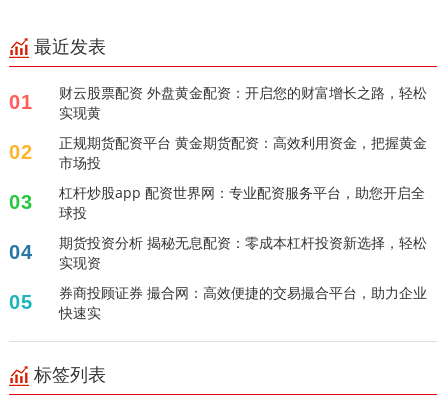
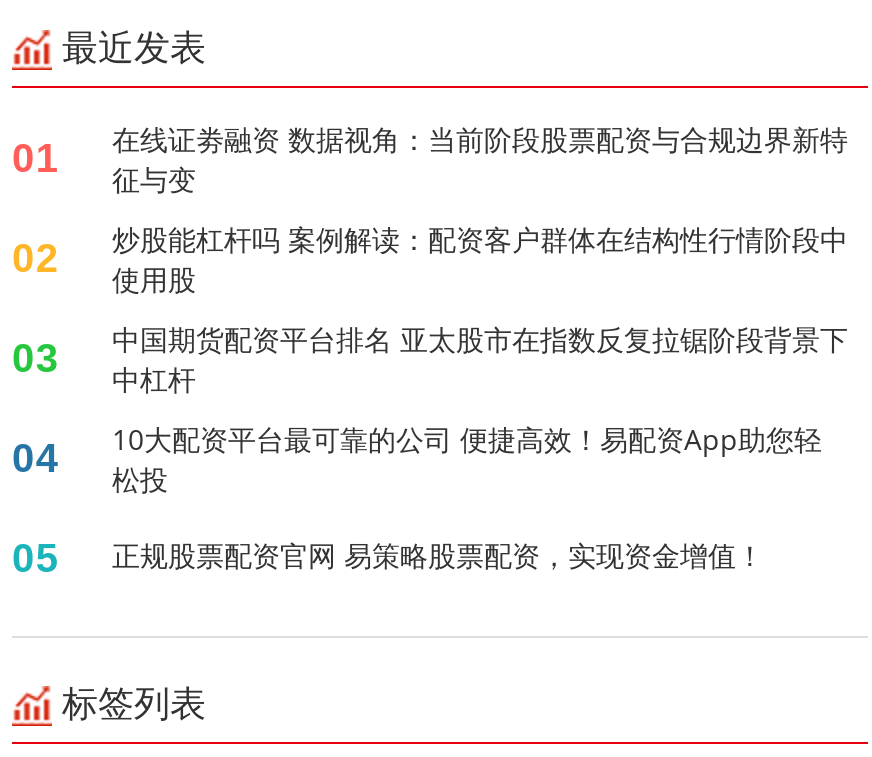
[59,82,427,121] 财云股票配资 外盘黄金配资：开启您的财富增长之路，轻松 | 实现黄 -> [112,119,848,197] 在线证劵融资 数据视角：当前阶段股票配资与合规边界新特 | 征与变
[59,132,427,171] 正规期货配资平台 黄金期货配资：高效利用资金，把握黄金 | 市场投 -> [112,219,848,297] 炒股能杠杆吗 案例解读：配资客户群体在结构性行情阶段中 | 使用股
[59,182,425,221] 杠杆炒股app 配资世界网：专业配资服务平台，助您开启全 | 球投 -> [112,319,848,397] 中国期货配资平台排名 亚太股市在指数反复拉锯阶段背景下 | 中杠杆
[59,232,427,271] 期货投资分析 揭秘无息配资：零成本杠杆投资新选择，轻松 | 实现资 -> [112,419,822,497] 10大配资平台最可靠的公司 便捷高效！易配资App助您轻 | 松投
[59,282,427,321] 券商投顾证券 撮合网：高效便捷的交易撮合平台，助力企业 | 快速实 -> [112,535,764,573] 正规股票配资官网 易策略股票配资，实现资金增值！

